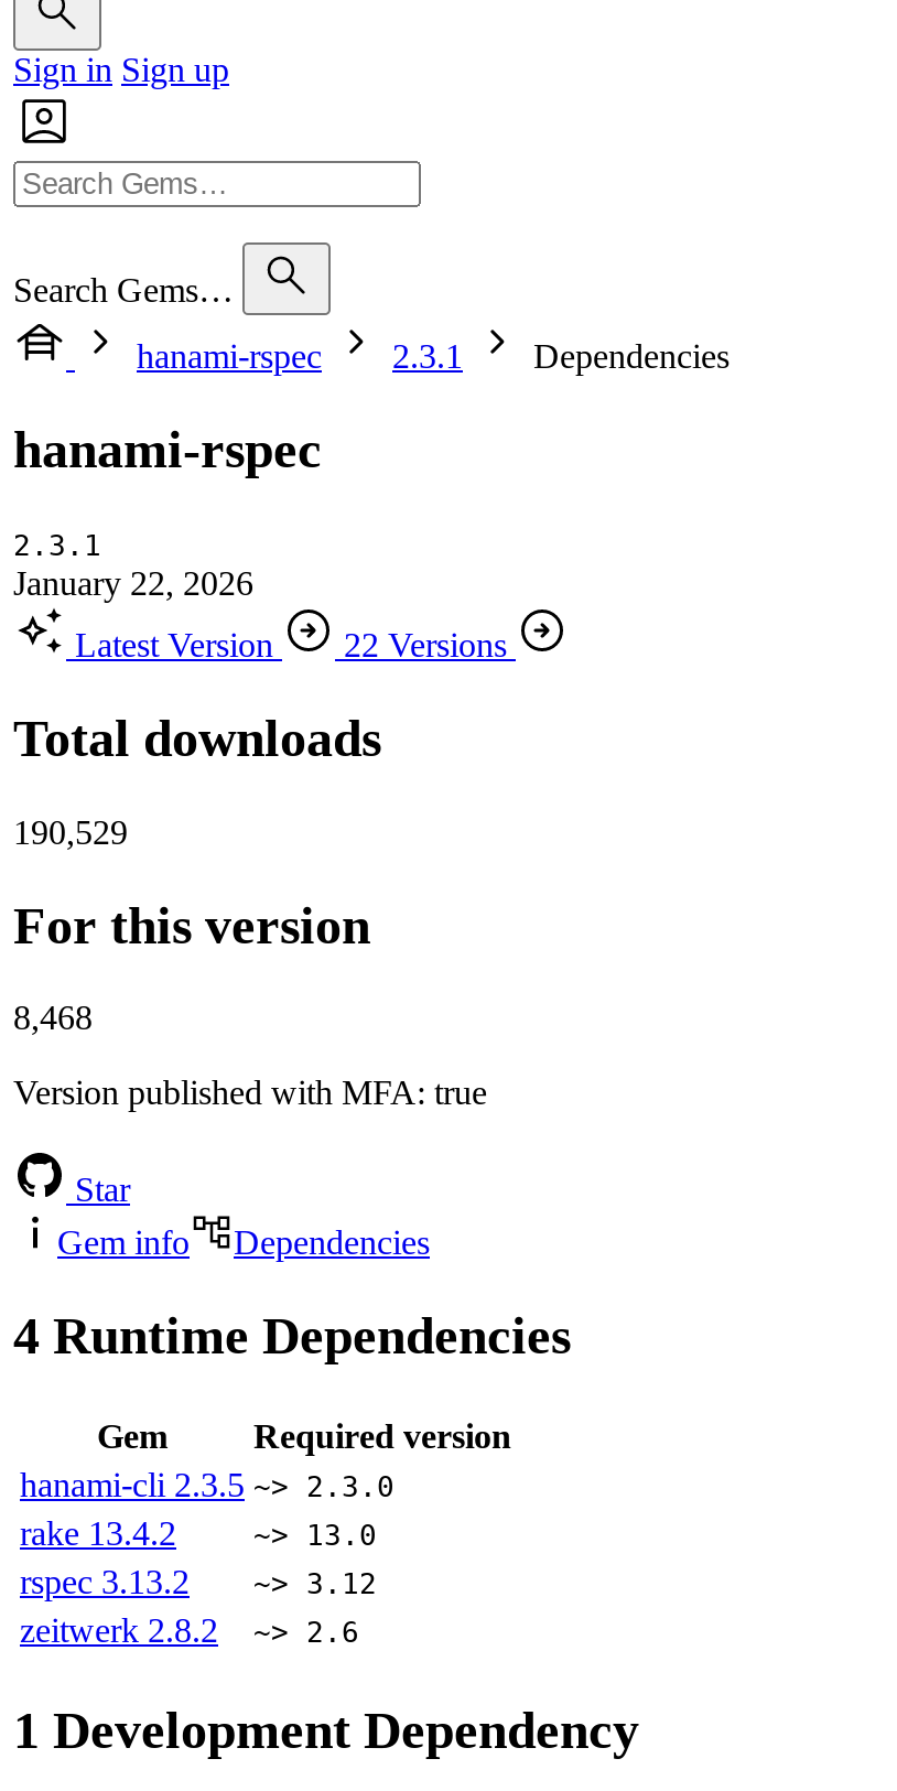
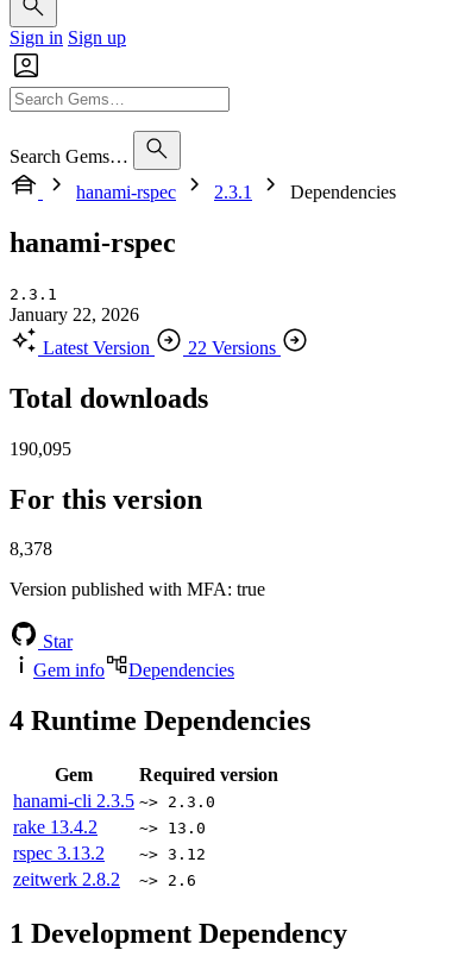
[13,813,128,850] 190,529 -> [10,438,71,458] 190,095
[13,999,93,1037] 8,468 -> [10,539,52,559] 8,378

